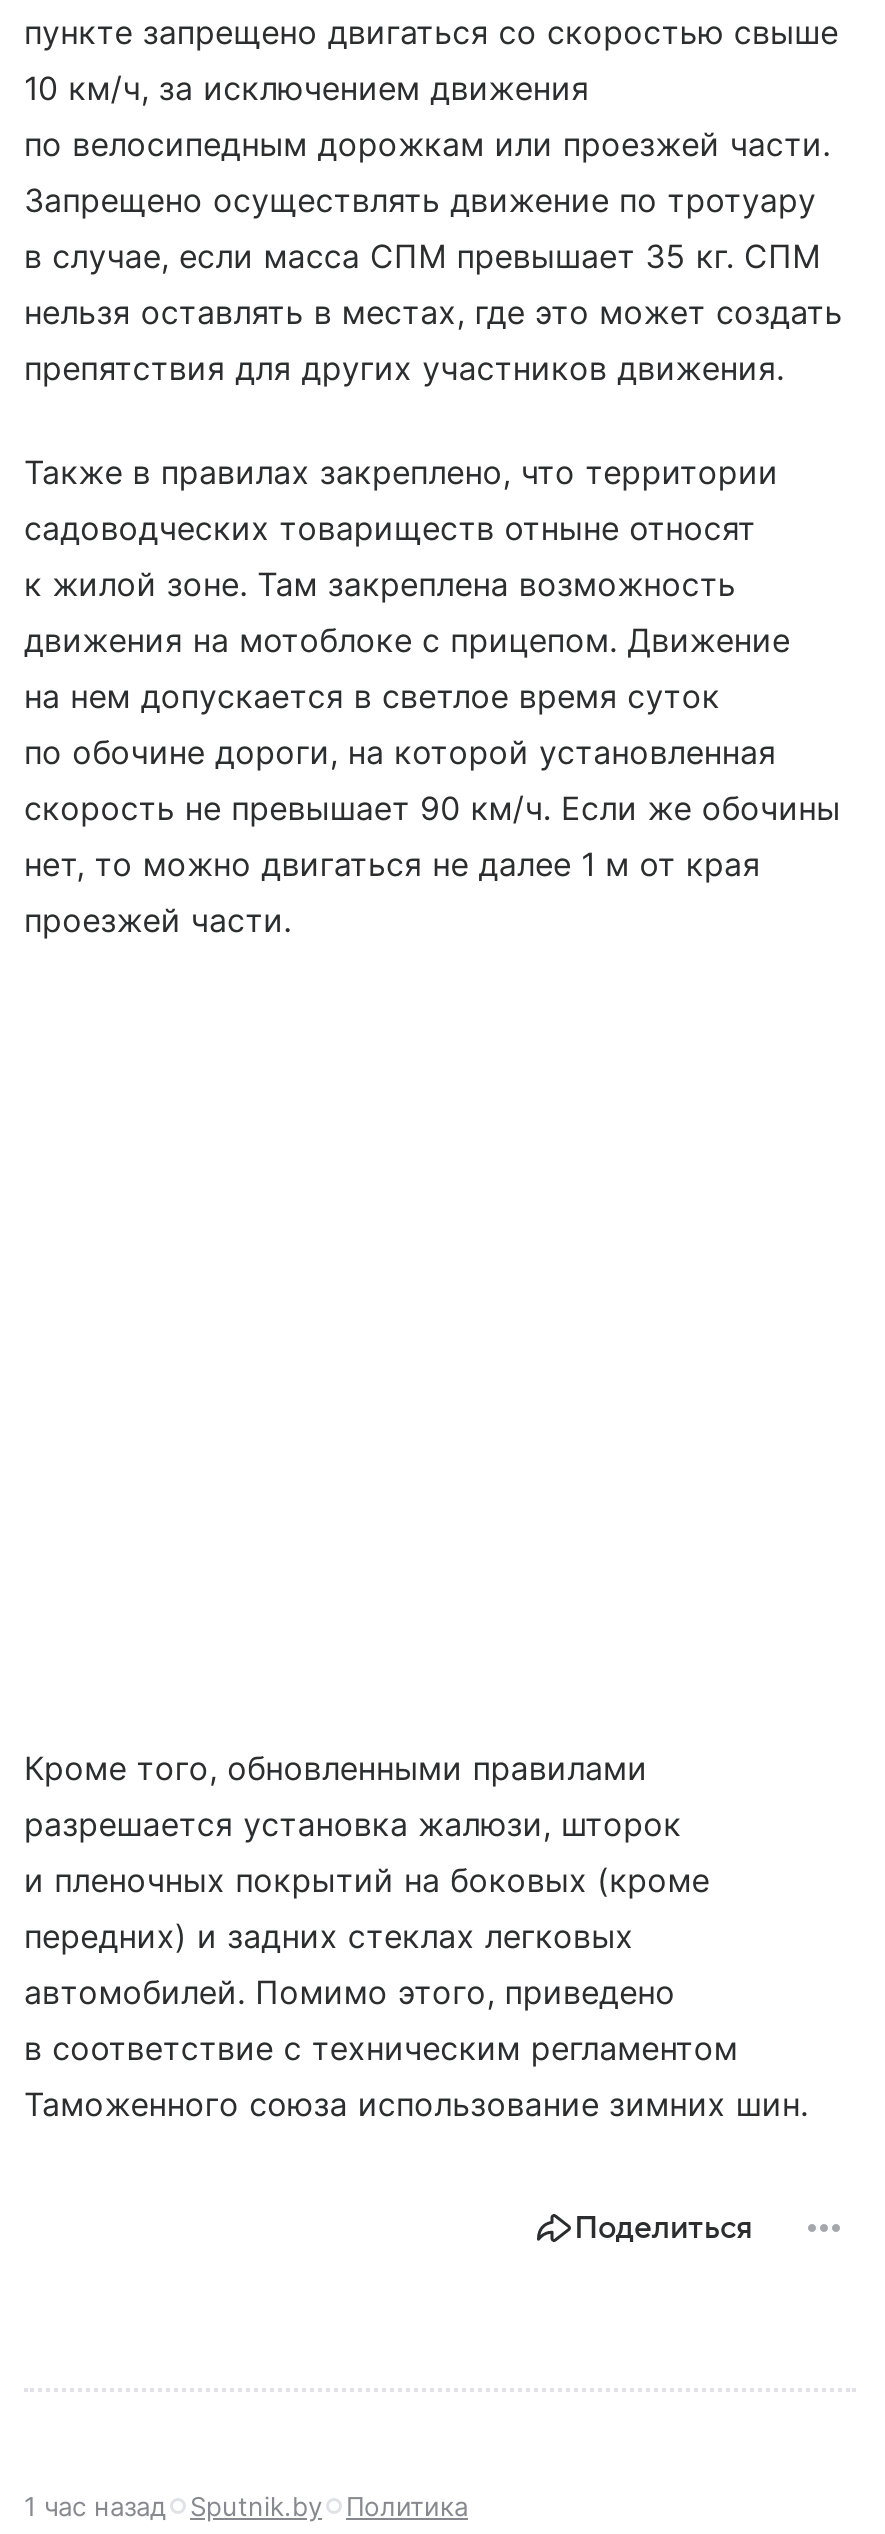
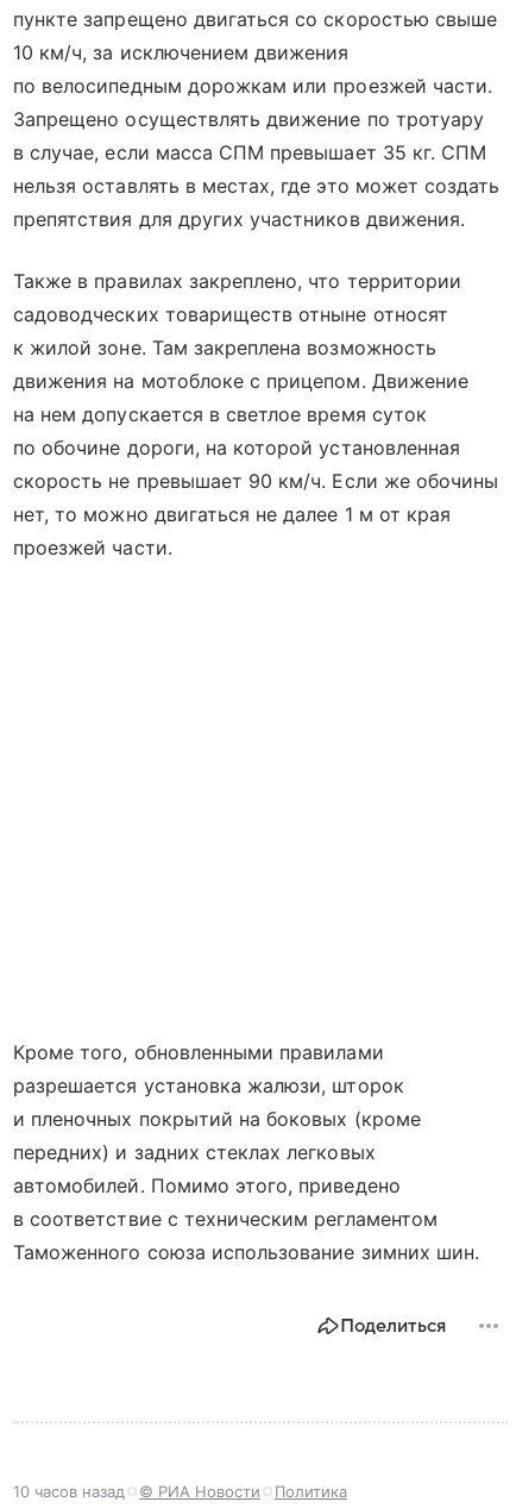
[24,2489,322,2521] 1 час назад | Sputnik.by -> [13,1481,260,1501] 10 часов назад | © РИА Новости

